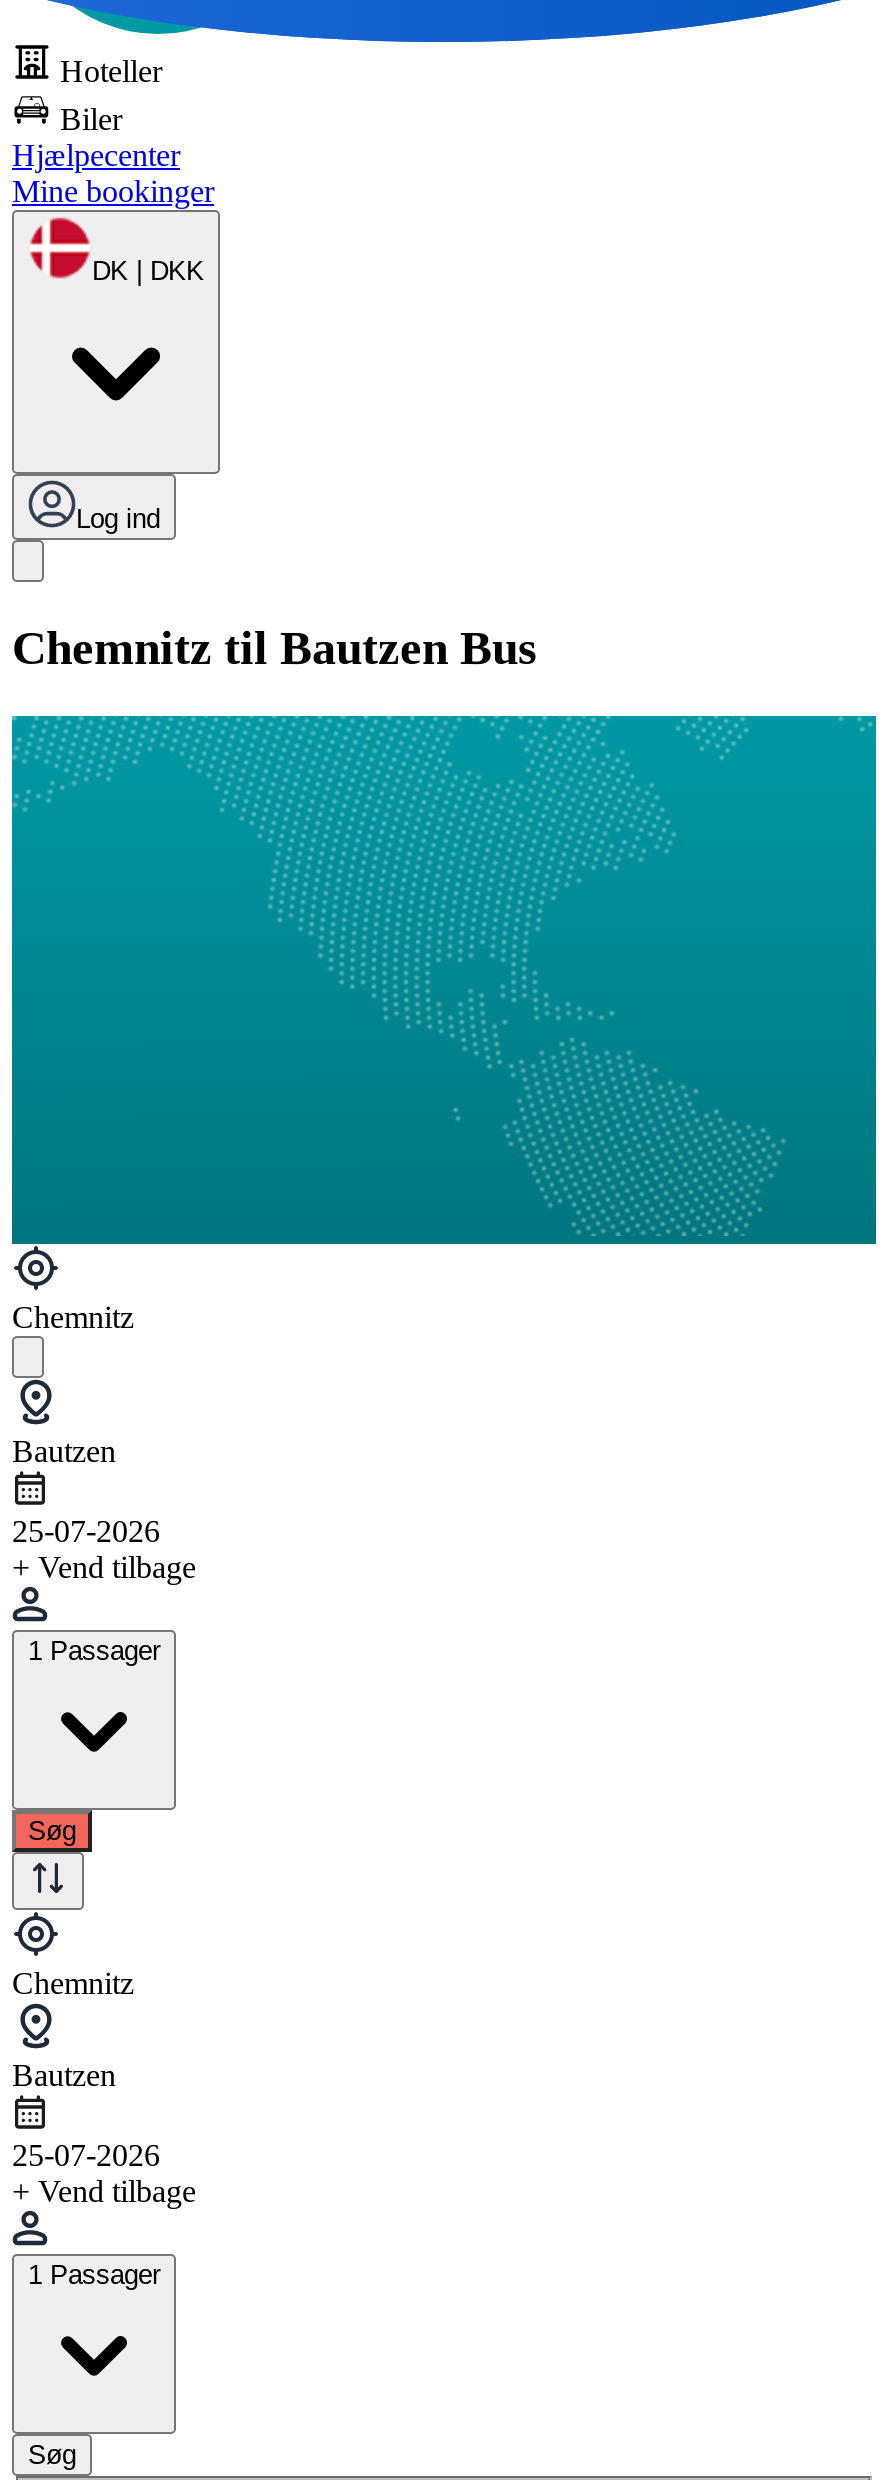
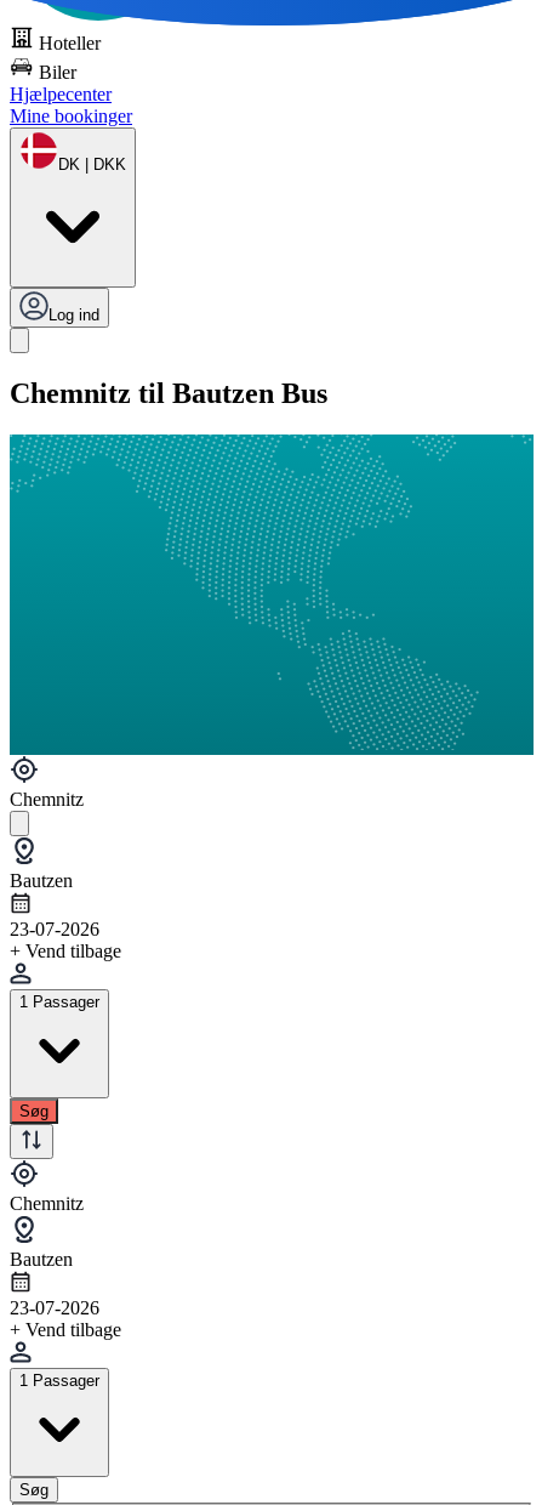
[12,1514,160,1548] 25-07-2026 -> [10,919,99,939] 23-07-2026
[12,2138,160,2172] 25-07-2026 -> [10,1297,99,1318] 23-07-2026

